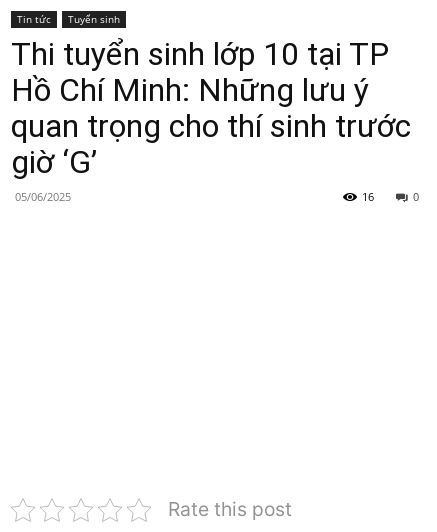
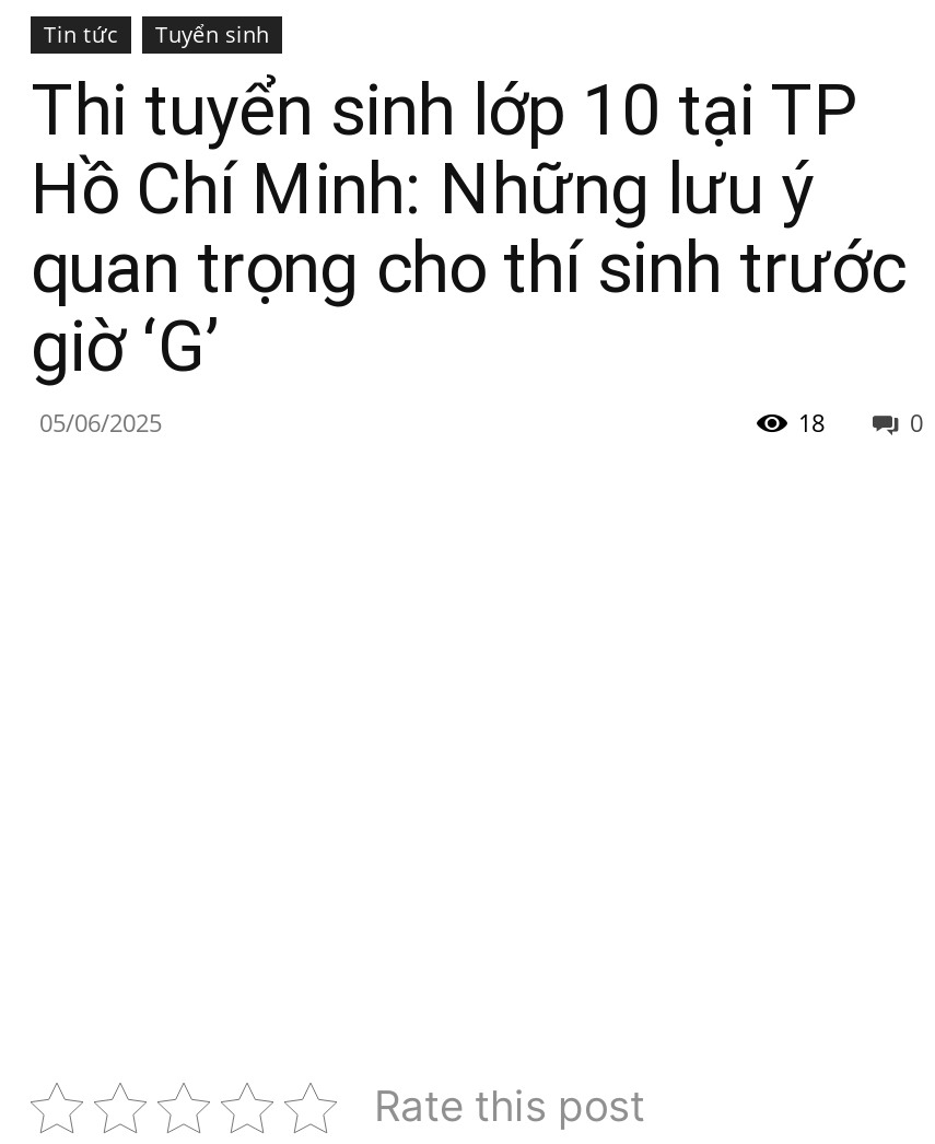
[362,189,374,204] 16 -> [798,406,825,439] 18

